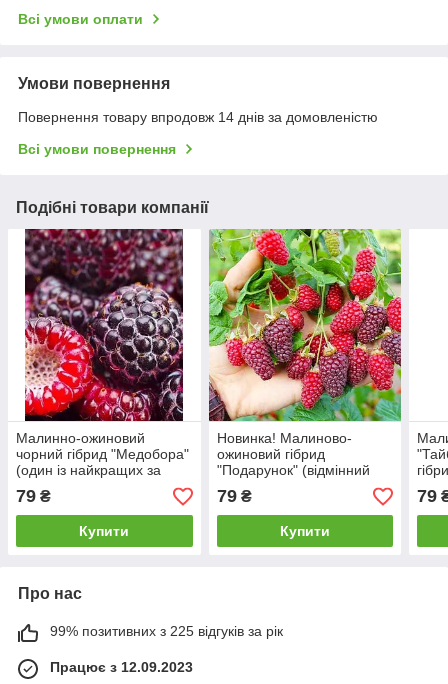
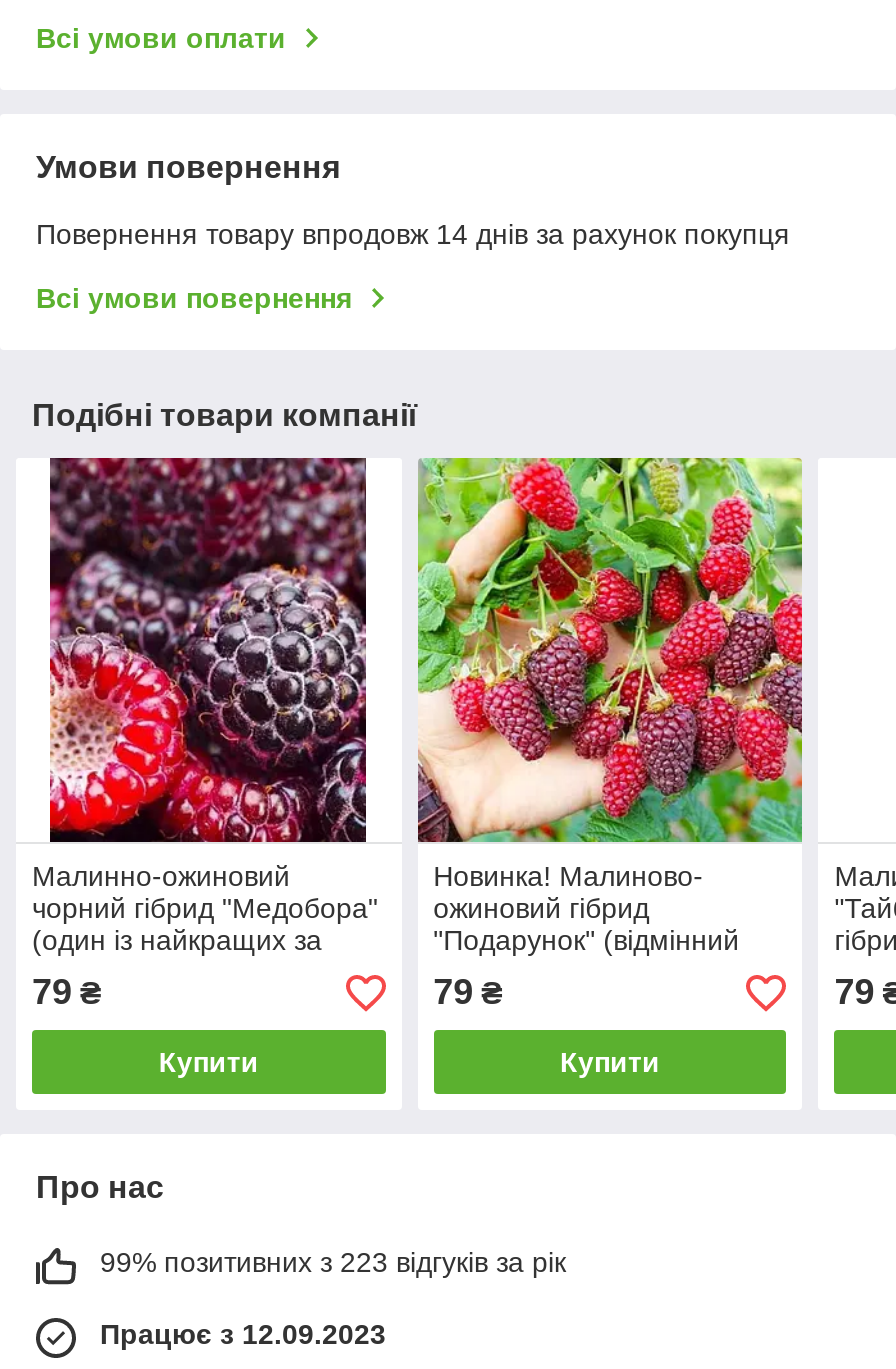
[18,109,378,125] Повернення товару впродовж 14 днів за домовленістю -> [36,218,790,250] Повернення товару впродовж 14 днів за рахунок покупця
[50,623,283,639] 99% позитивних з 225 відгуків за рік -> [100,1247,566,1279] 99% позитивних з 223 відгуків за рік

